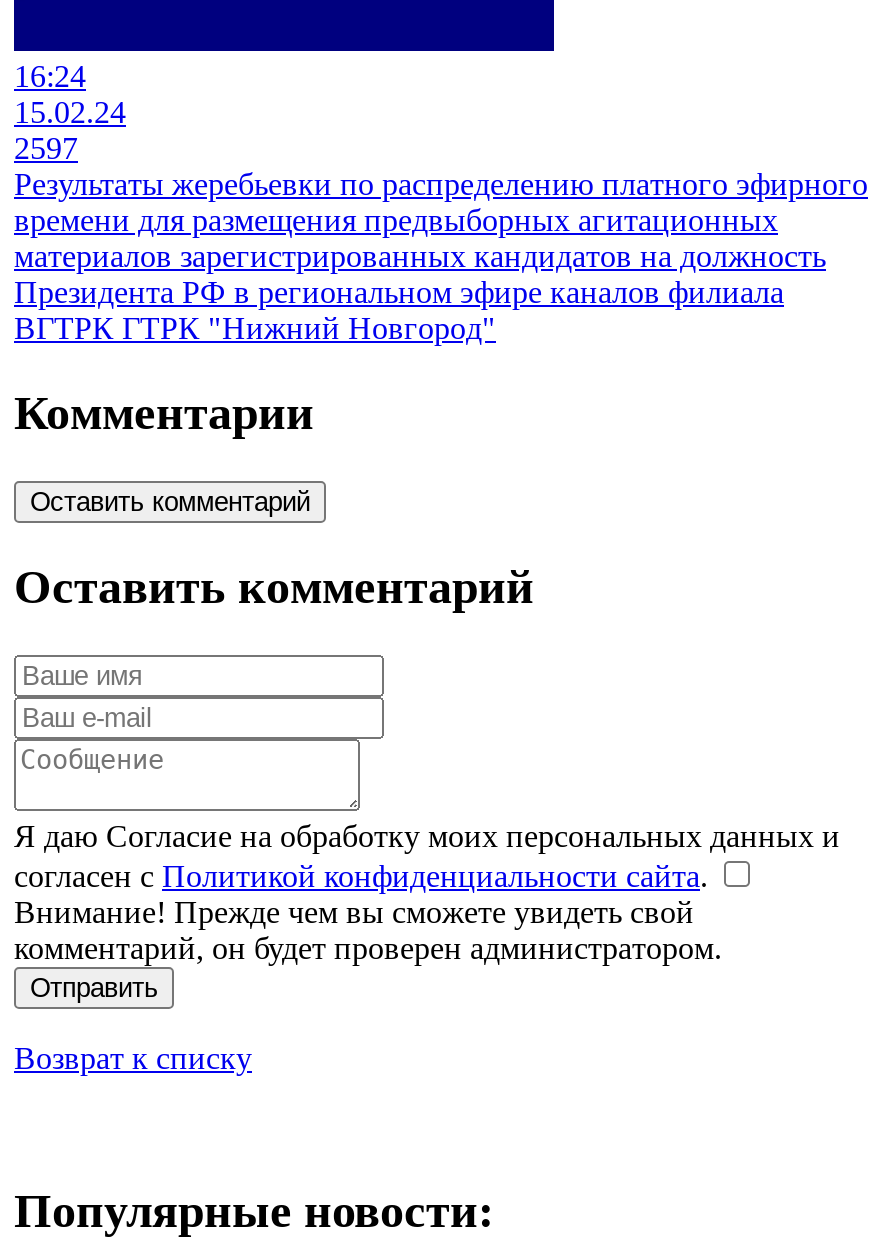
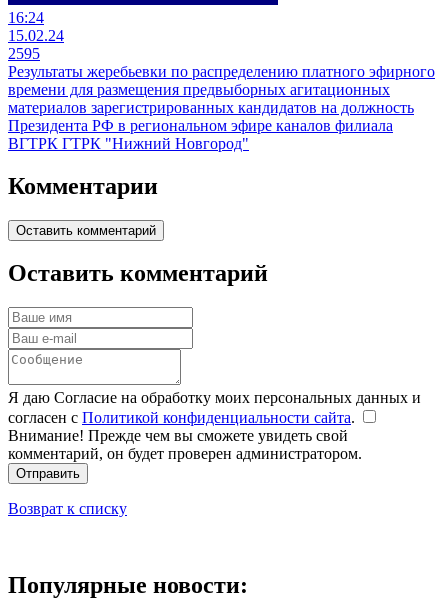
[14,130,78,164] 2597 -> [8,45,40,62] 2595

